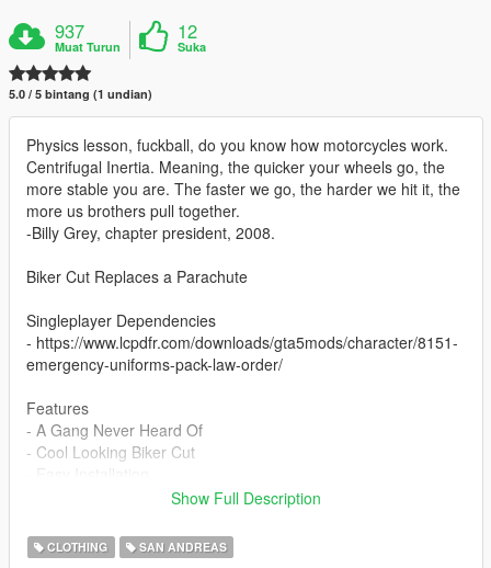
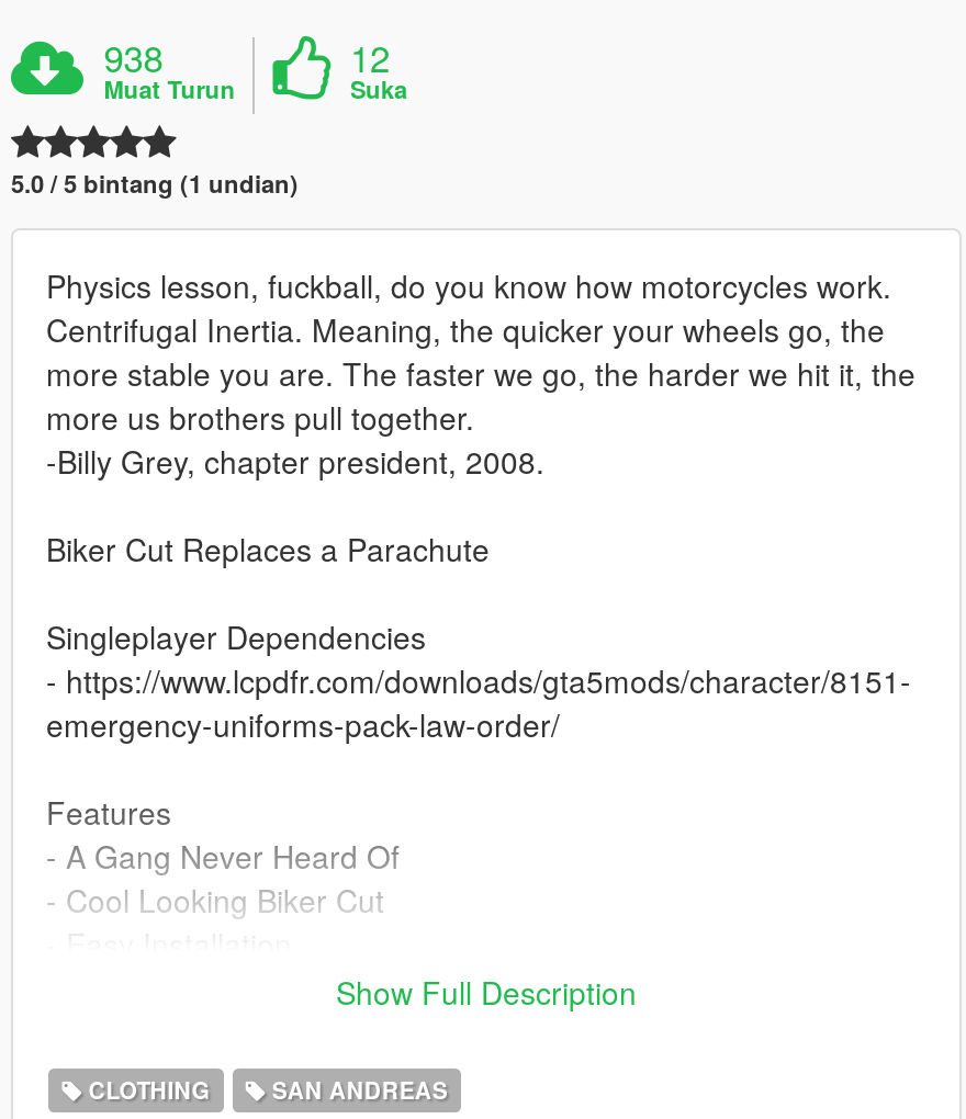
[55,17,85,43] 937 -> [104,30,163,82] 938

